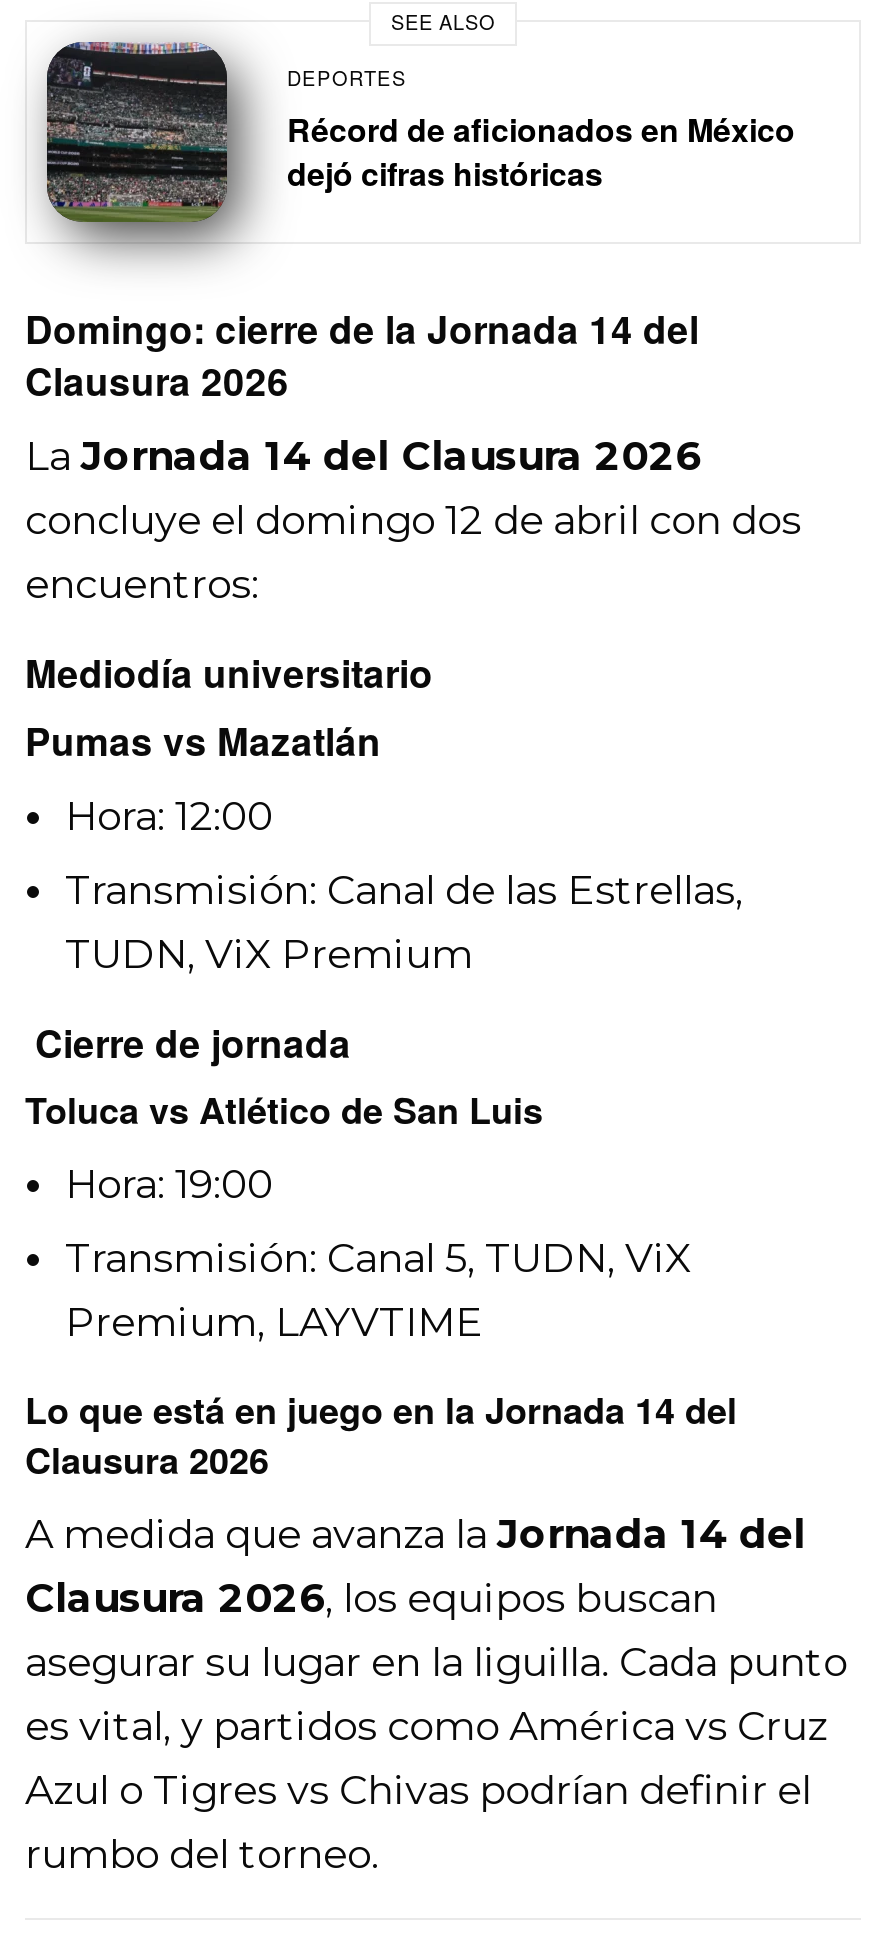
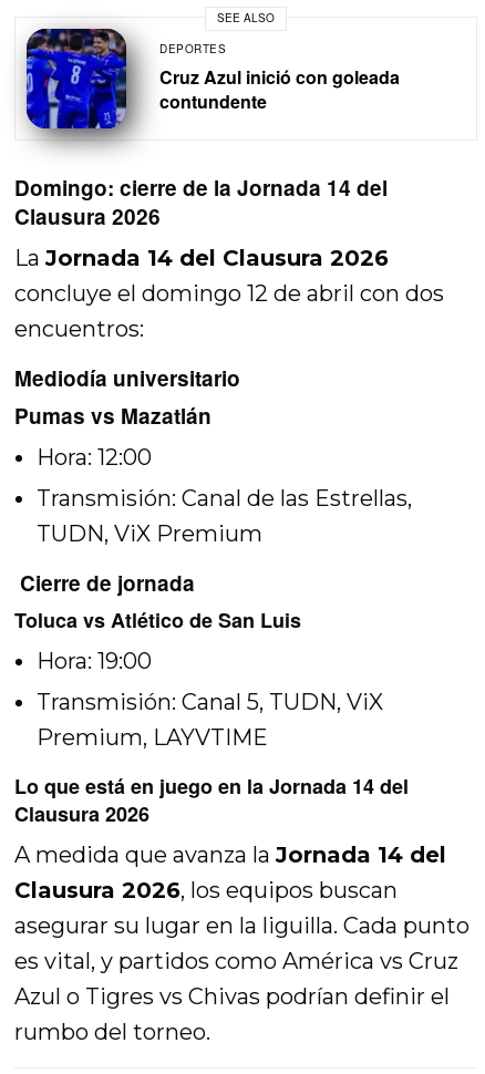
[45,41,795,223] [image] | Récord de aficionados en México | dejó cifras históricas -> [25,28,400,130] [image] | Cruz Azul inició con goleada | contundente

